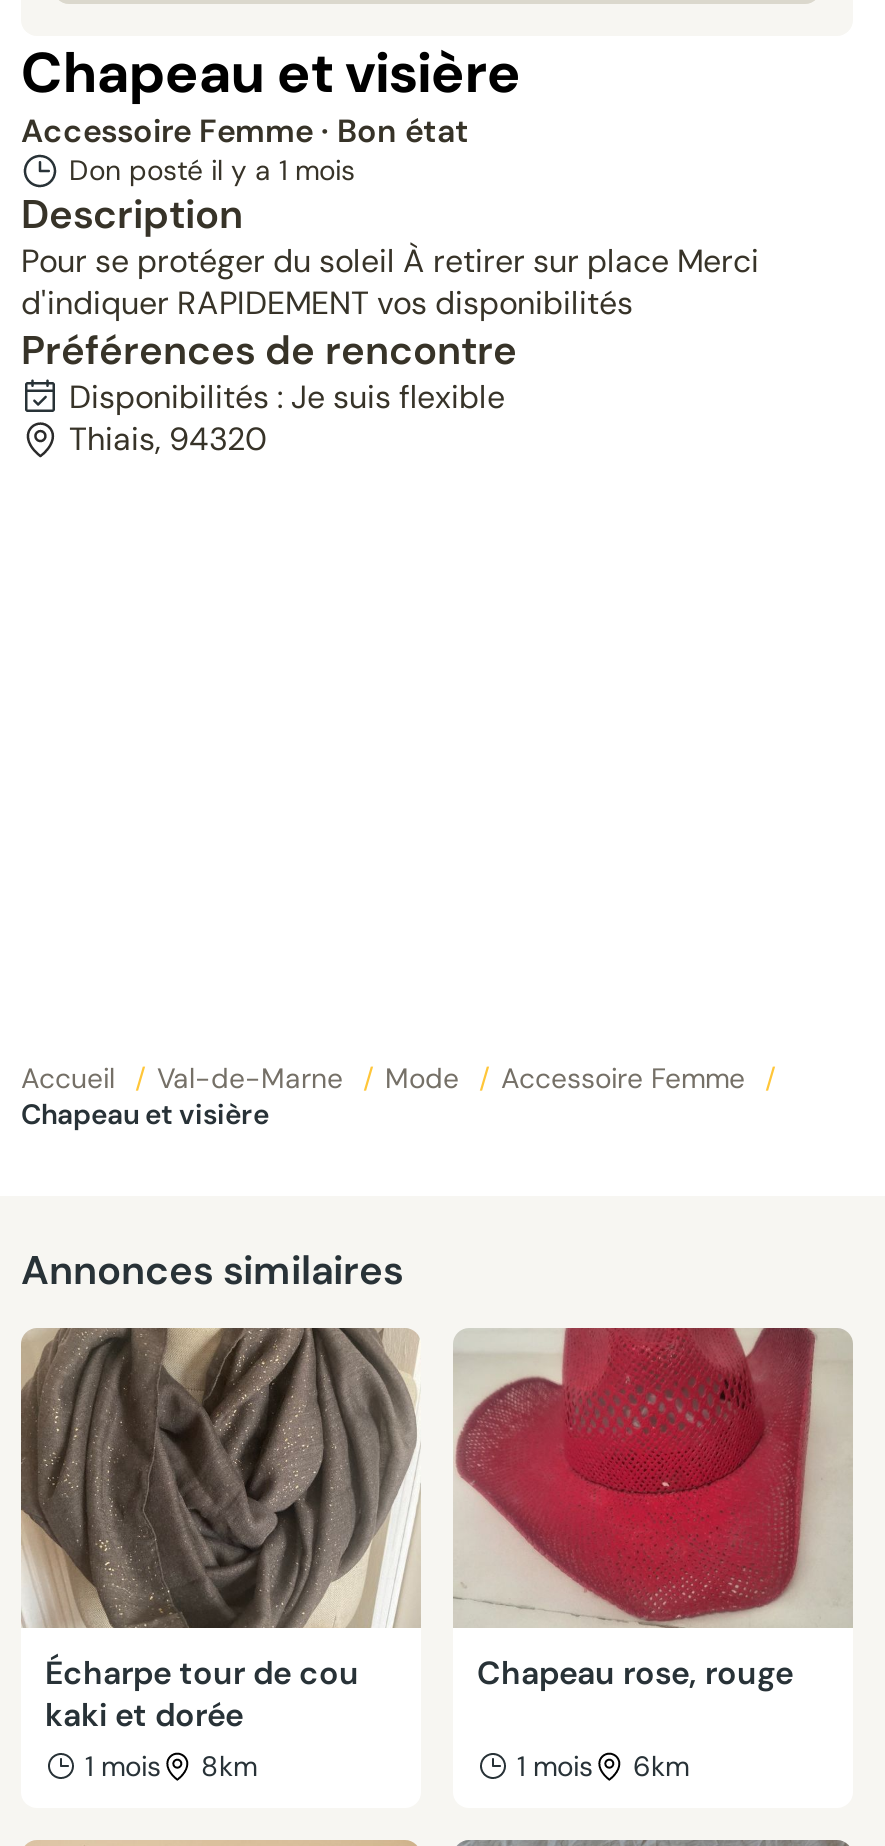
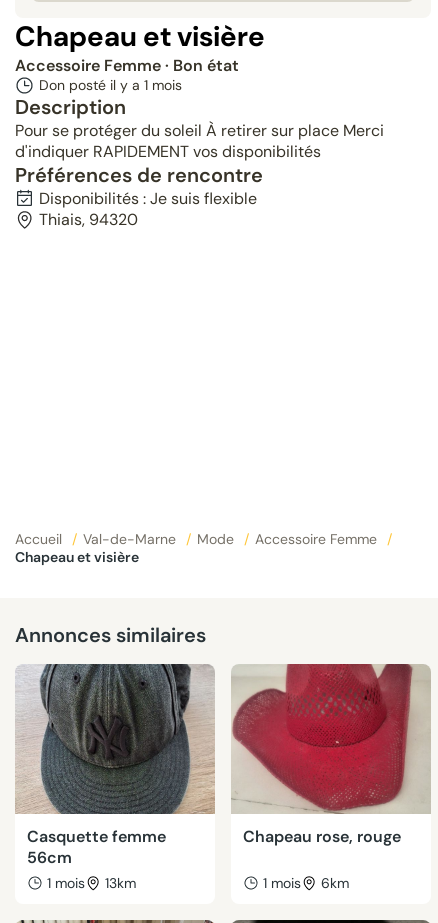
[19,1326,419,1736] [image] | Écharpe tour de cou | kaki et dorée -> [15,664,215,868] [image] | Casquette femme | 56cm
[85,1748,257,1784] 1 mois 8km -> [47,874,136,892] 1 mois 13km

